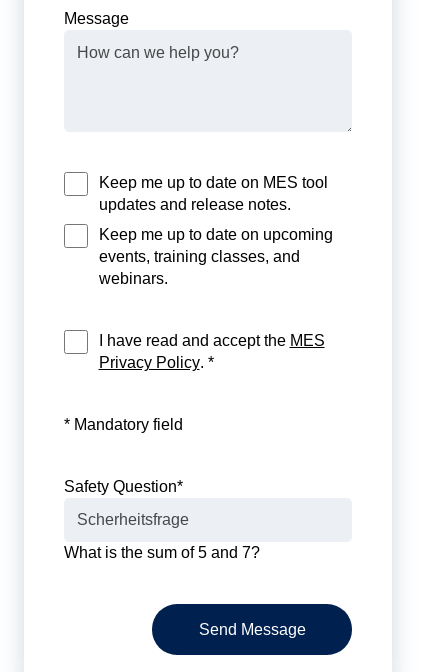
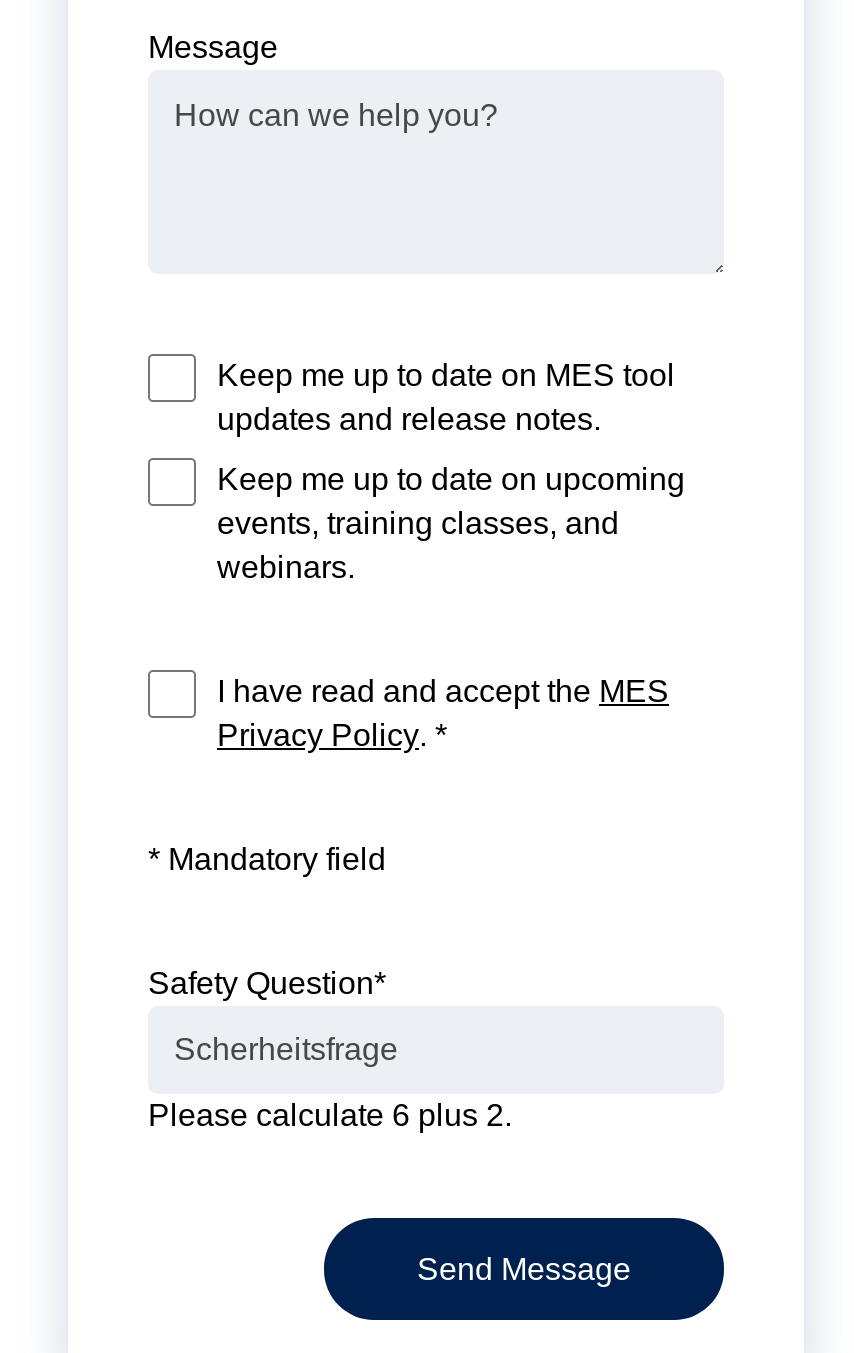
[64,544,260,561] What is the sum of 5 and 7? -> [148,1099,512,1133] Please calculate 6 plus 2.

